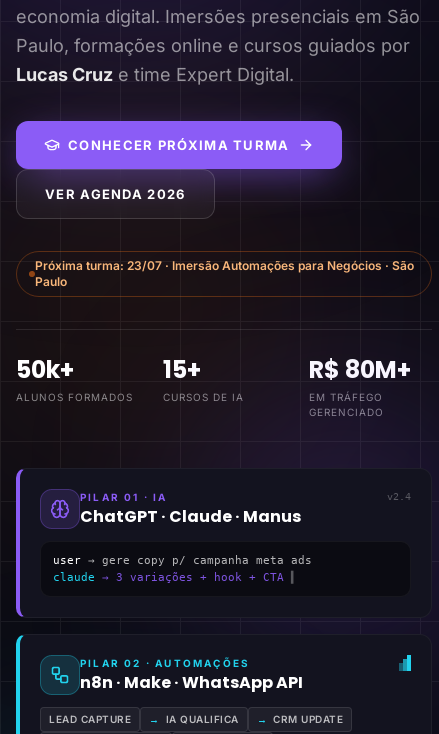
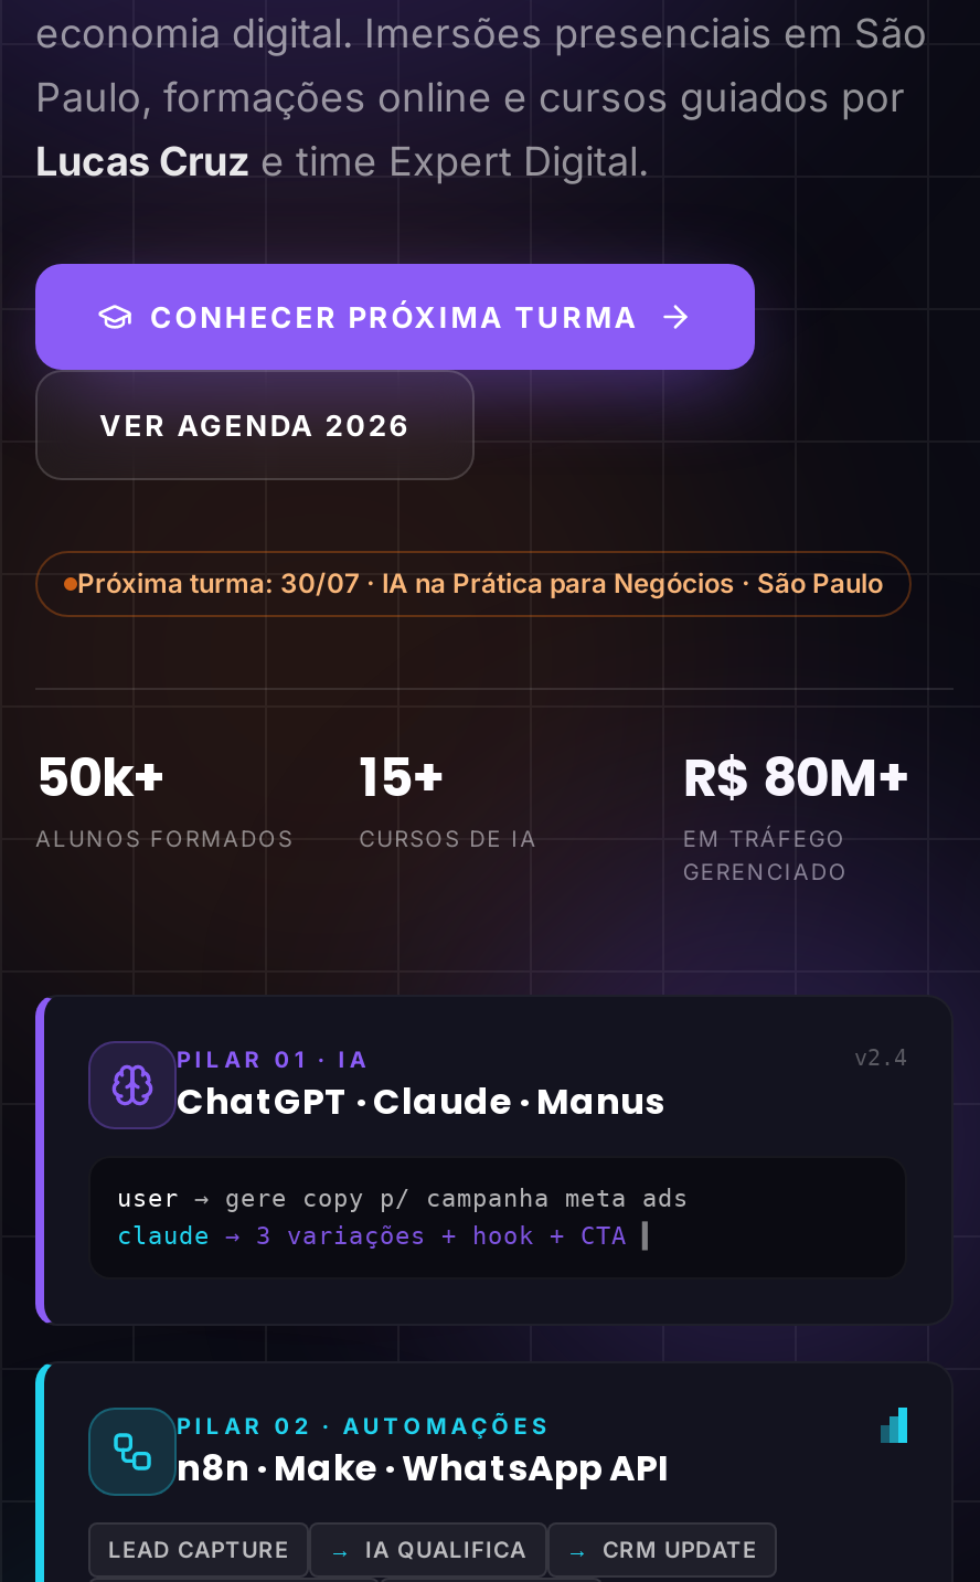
[35,258,414,289] Próxima turma: 23/07 · Imersão Automações para Negócios · São | Paulo -> [77,566,883,599] Próxima turma: 30/07 · IA na Prática para Negócios · São Paulo

